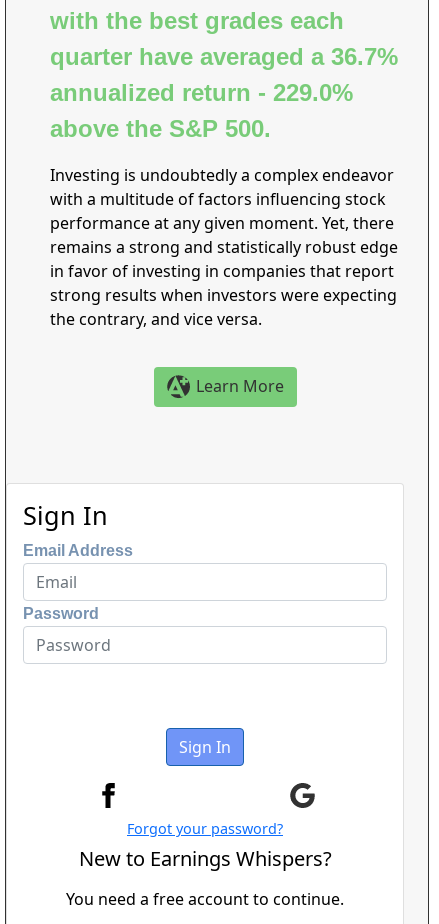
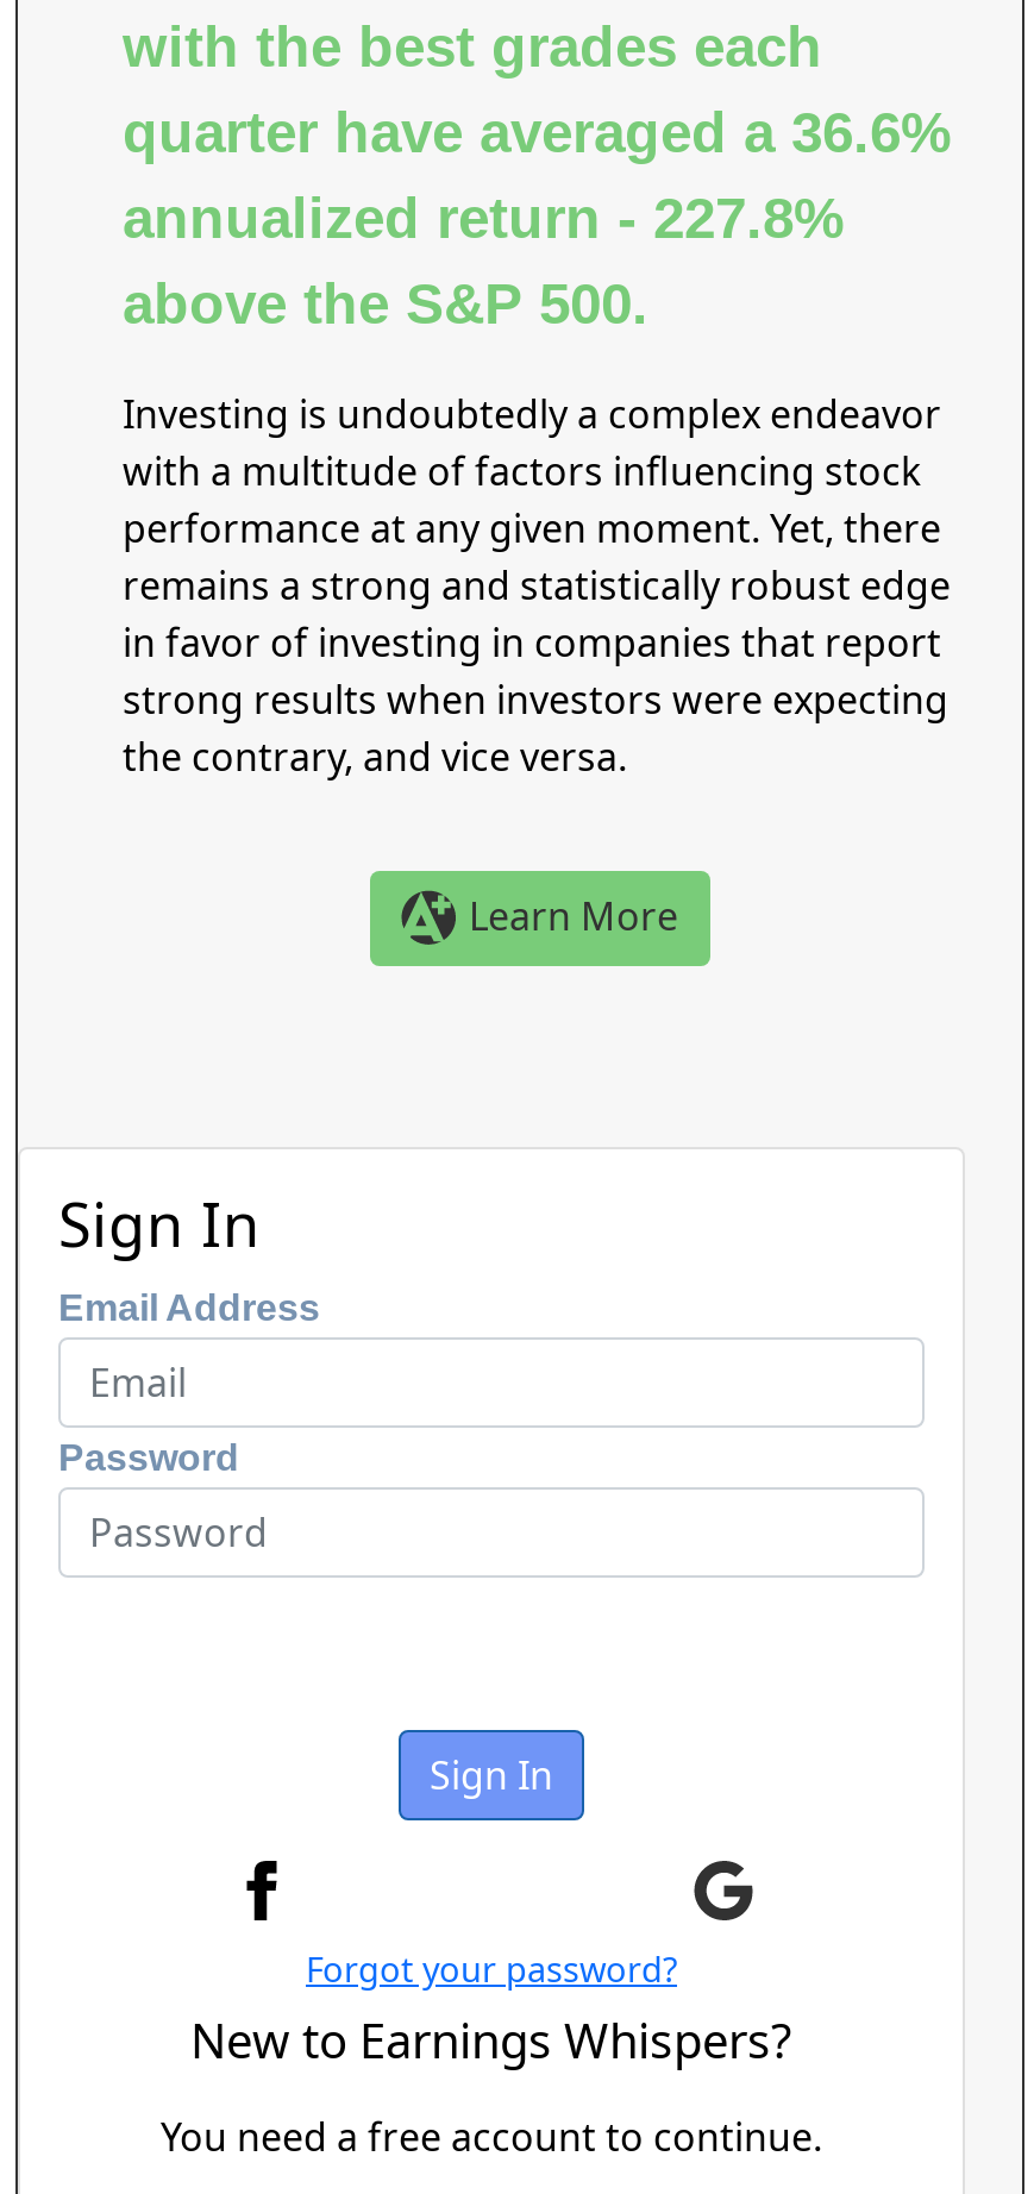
[50,43,398,70] quarter have averaged a 36.7% -> [123,100,951,164] quarter have averaged a 36.6%
[50,79,353,106] annualized return - 229.0% -> [123,186,844,250] annualized return - 227.8%

